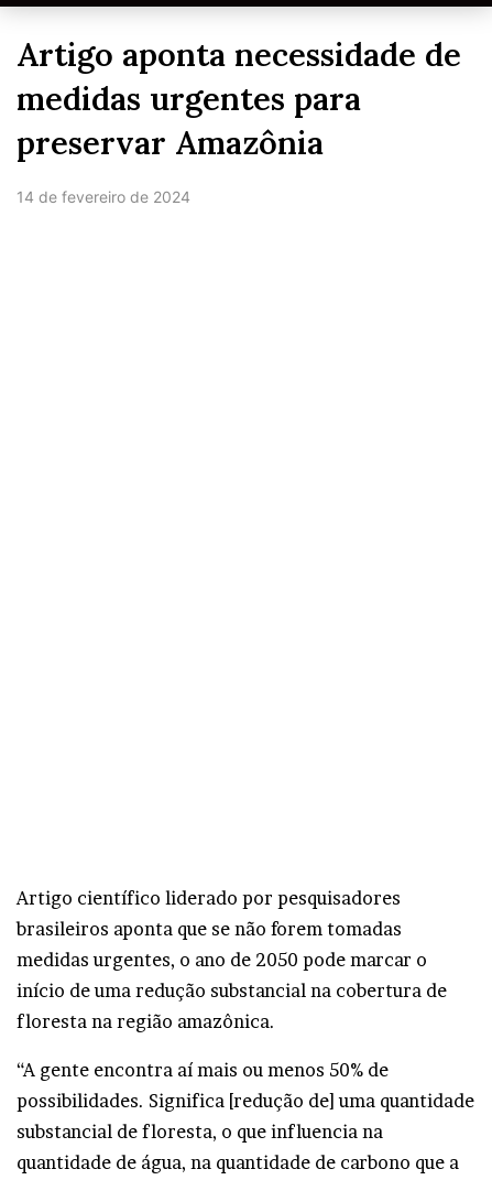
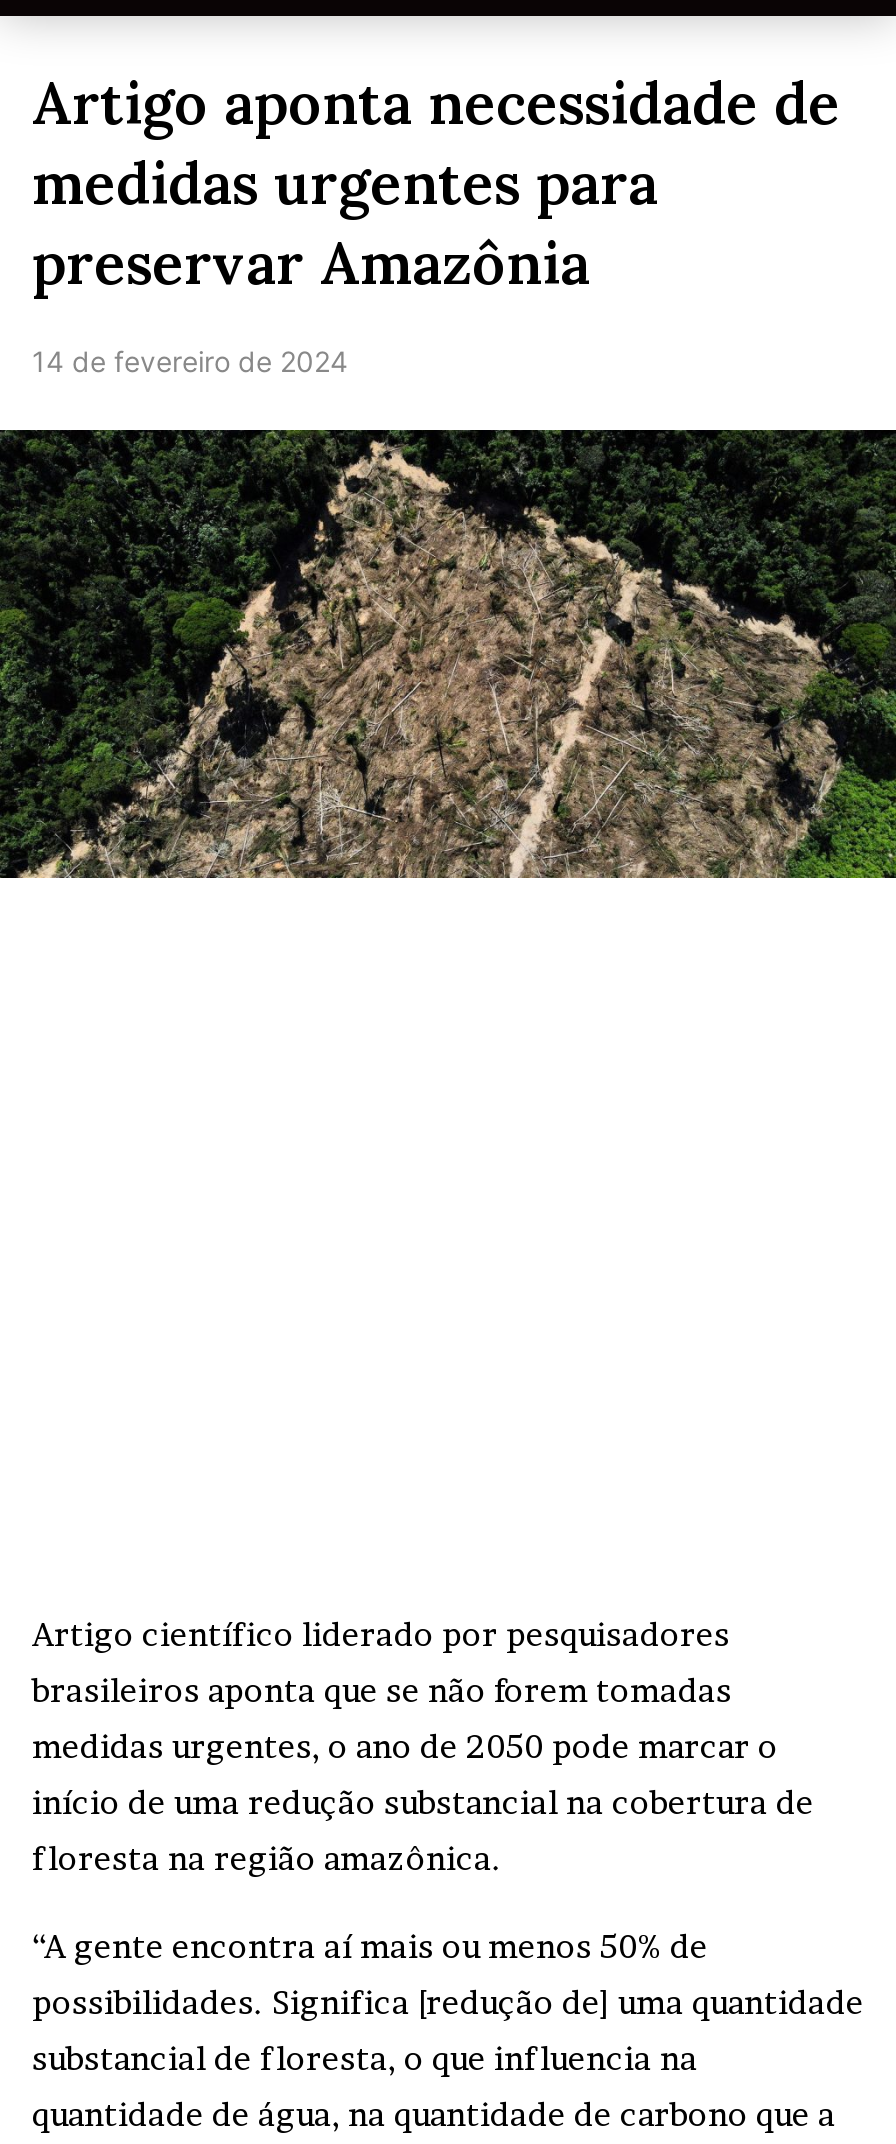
none -> [6,428,890,880] [image]

